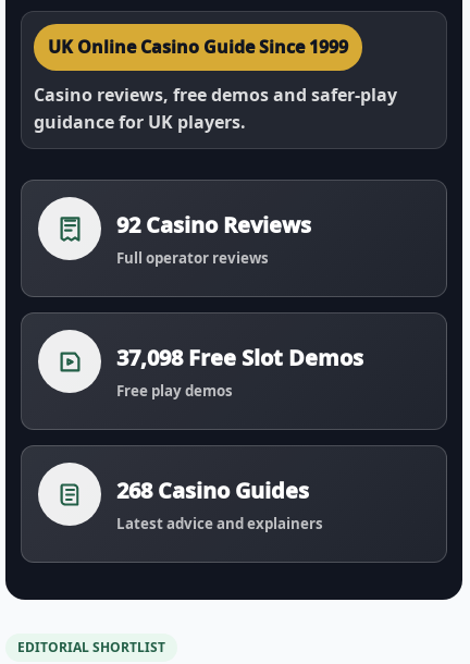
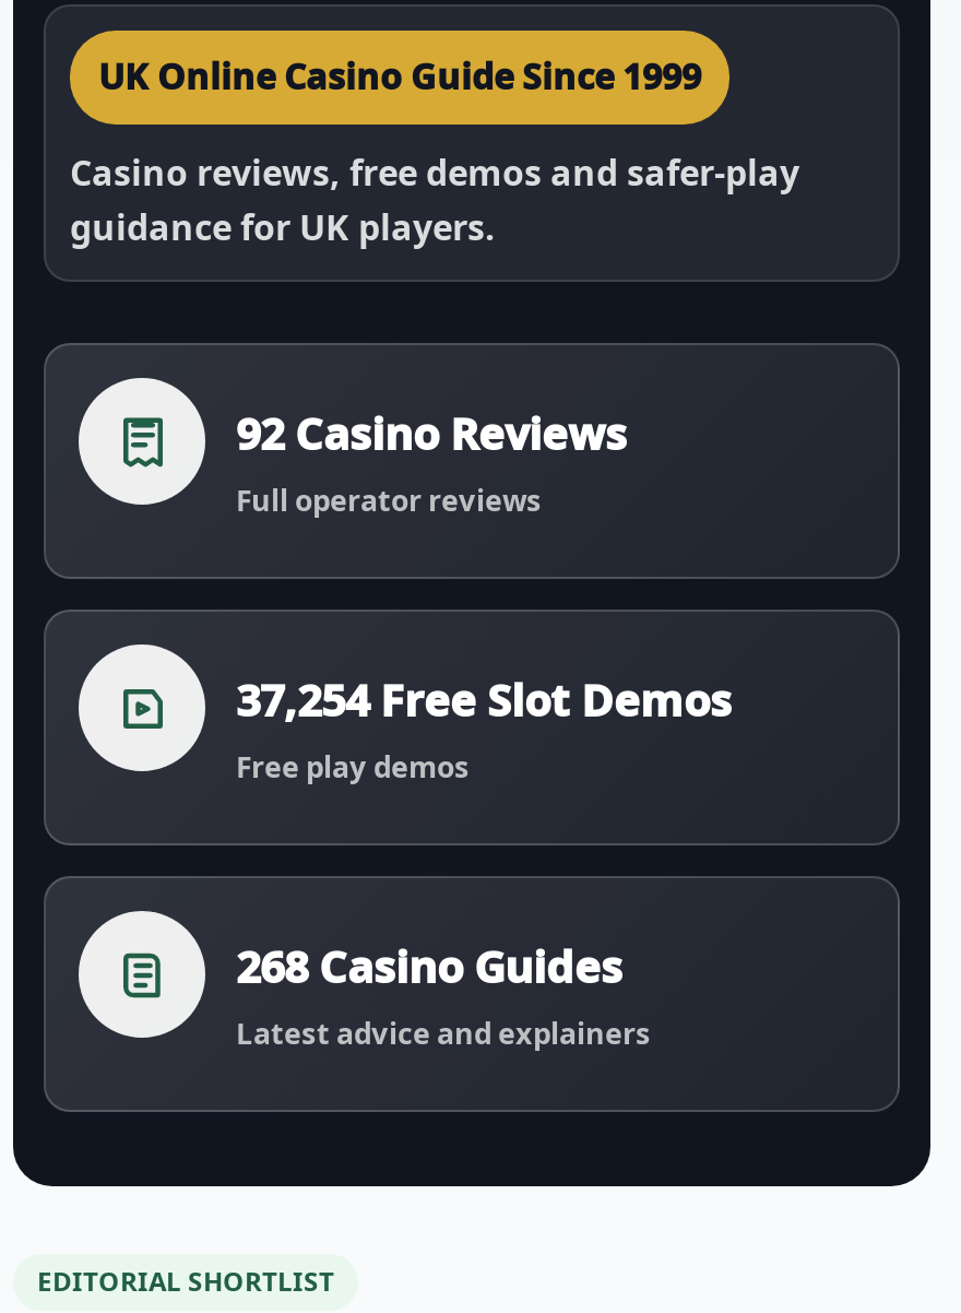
[116,343,363,372] 37,098 Free Slot Demos -> [236,670,732,729] 37,254 Free Slot Demos

